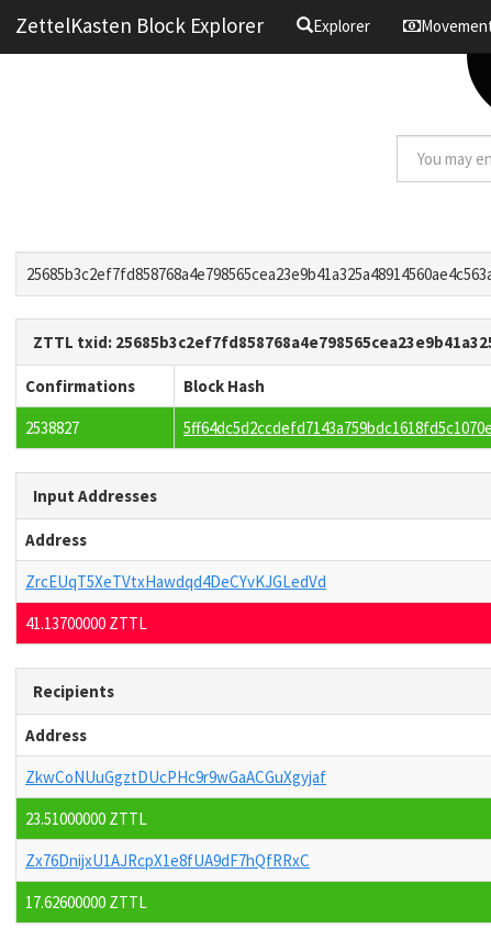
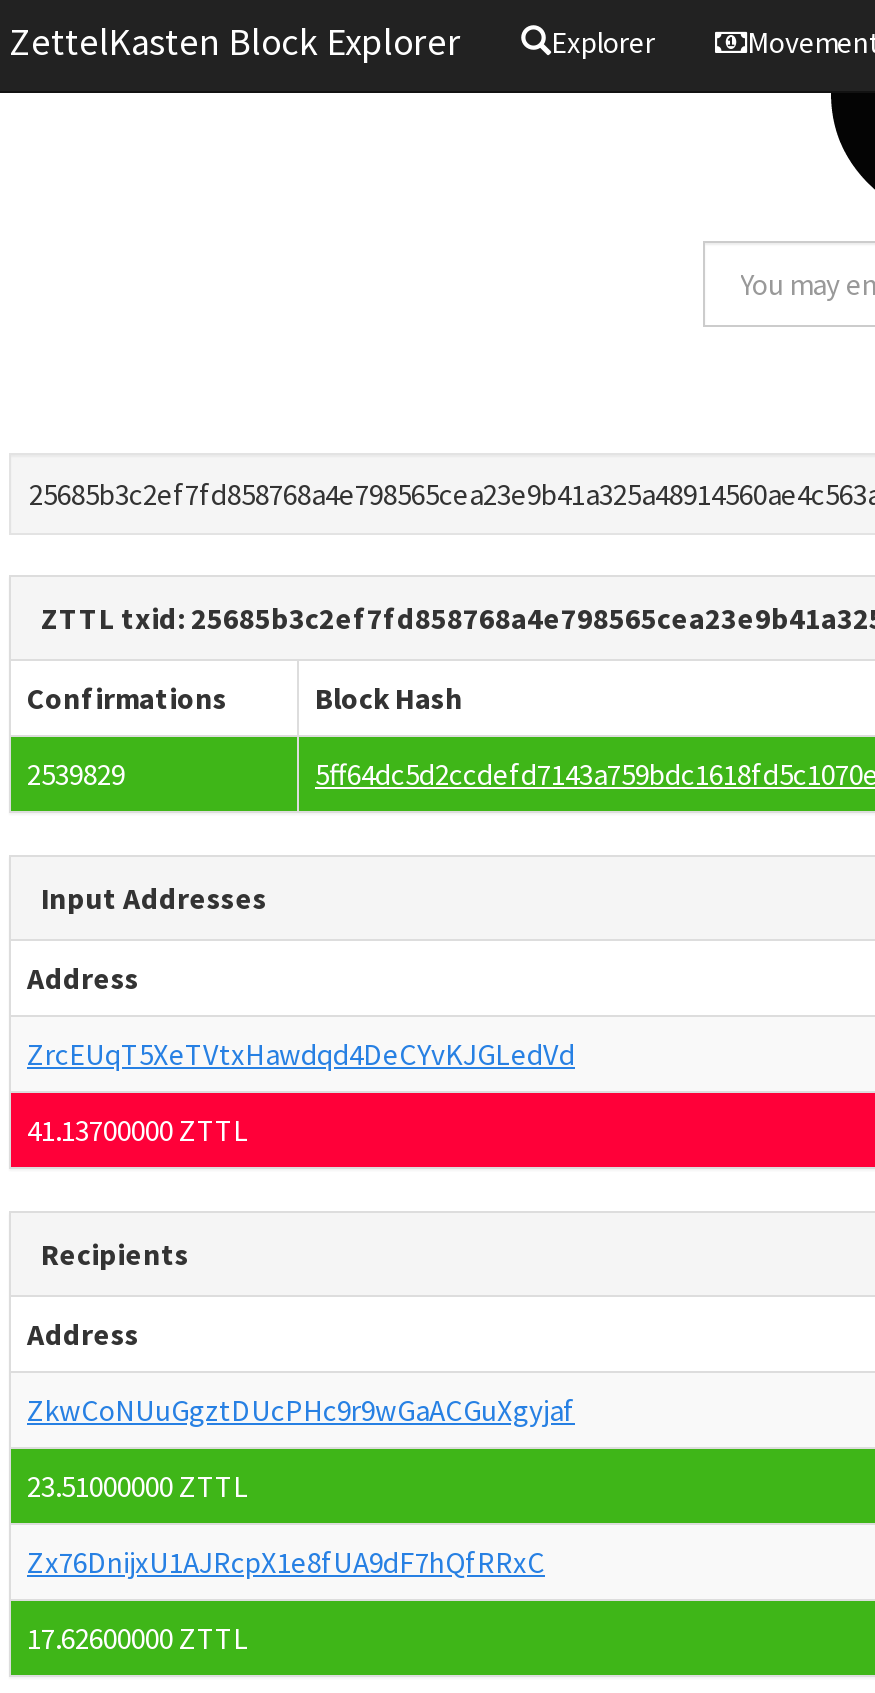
[25,417,79,438] 2538827 -> [27,755,125,793] 2539829

